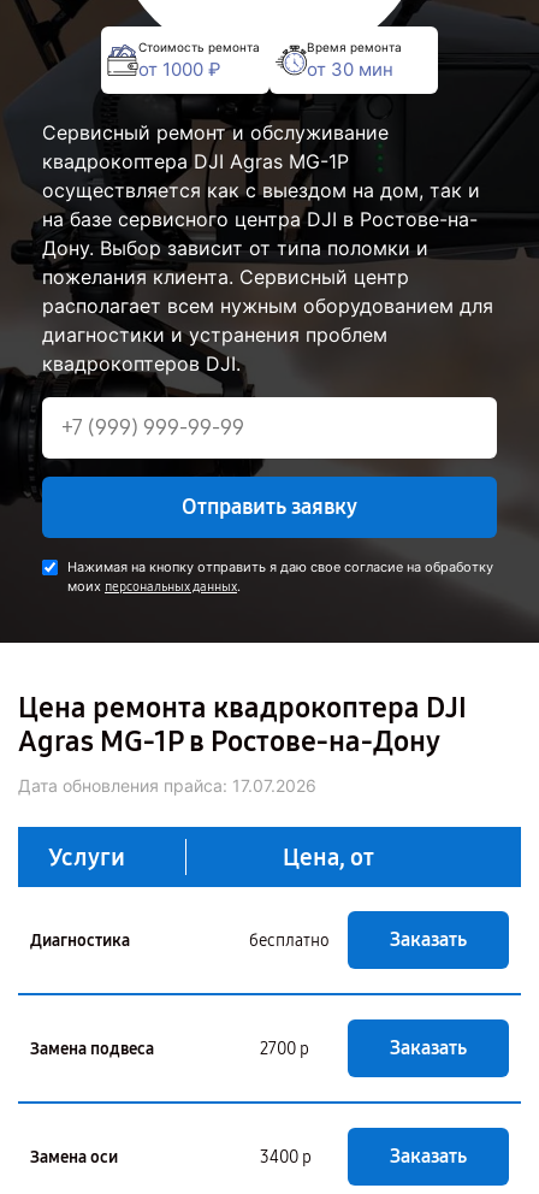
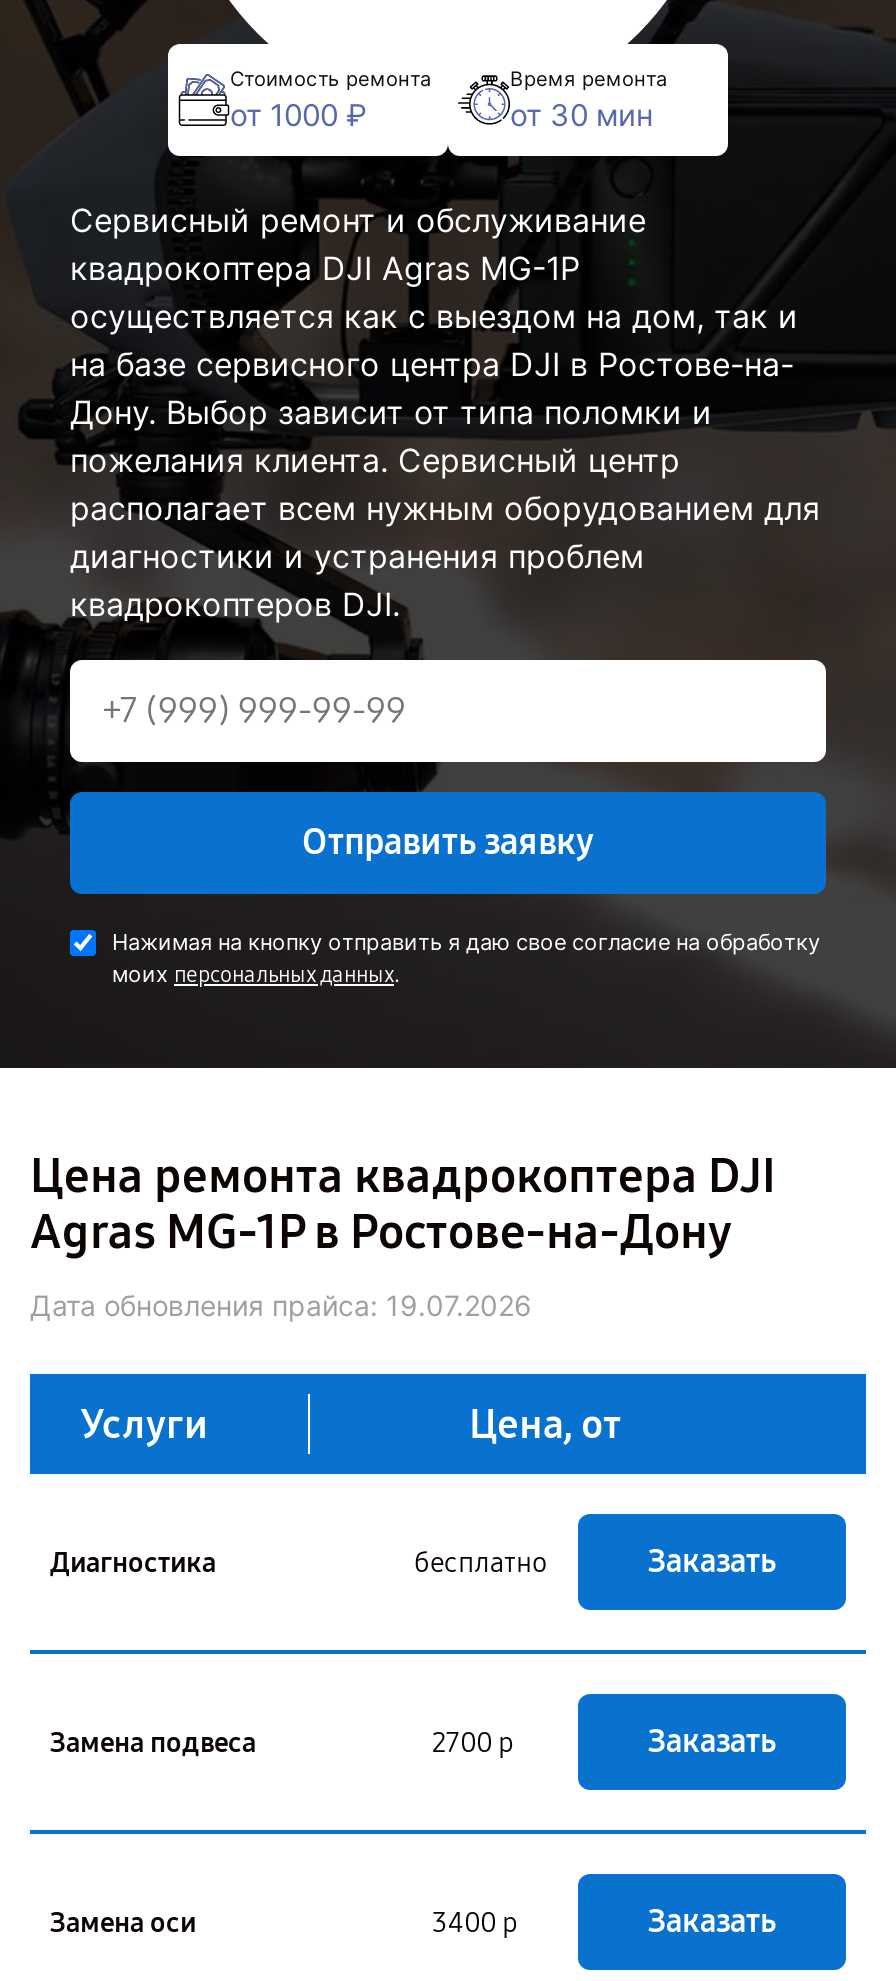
[18,776,316,796] Дата обновления прайса: 17.07.2026 -> [30,1289,532,1323] Дата обновления прайса: 19.07.2026

